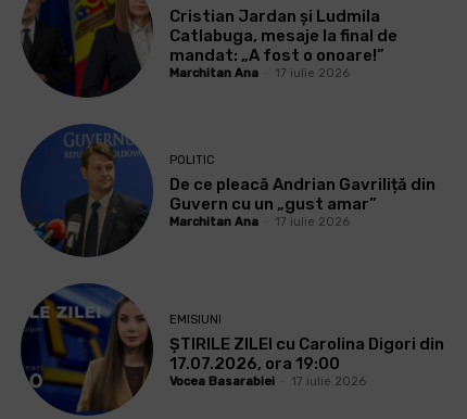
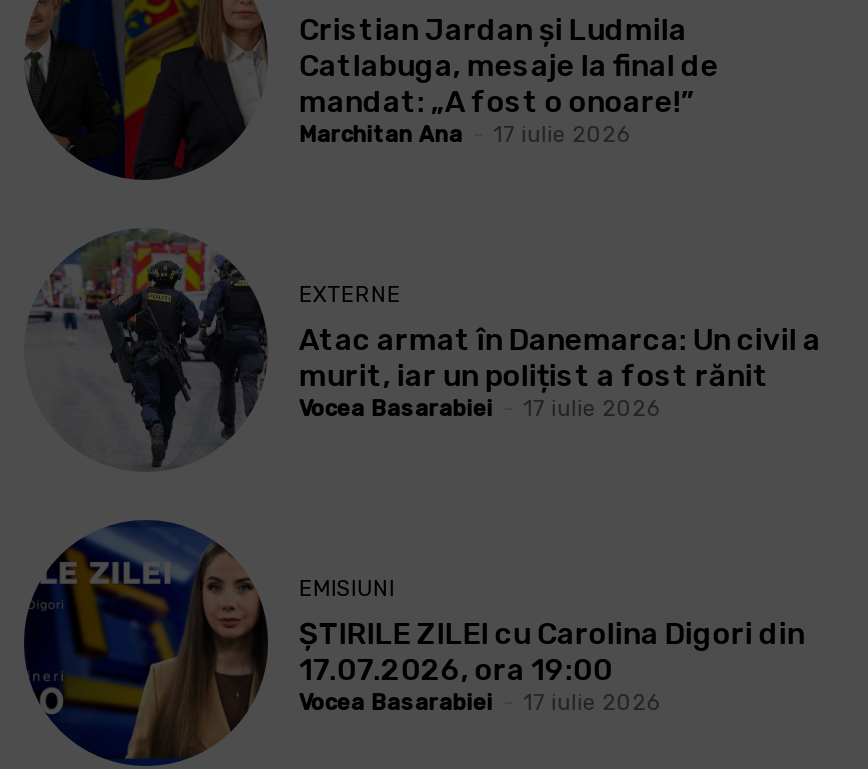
[20,124,436,258] [image] | POLITIC | De ce pleacă Andrian Gavriliță din | Guvern cu un „gust amar” | Marchitan Ana - 17 iulie 2026 -> [24,228,821,474] [image] | EXTERNE | Atac armat în Danemarca: Un civil a | murit, iar un polițist a fost rănit | Vocea Basarabiei - 17 iulie 2026

